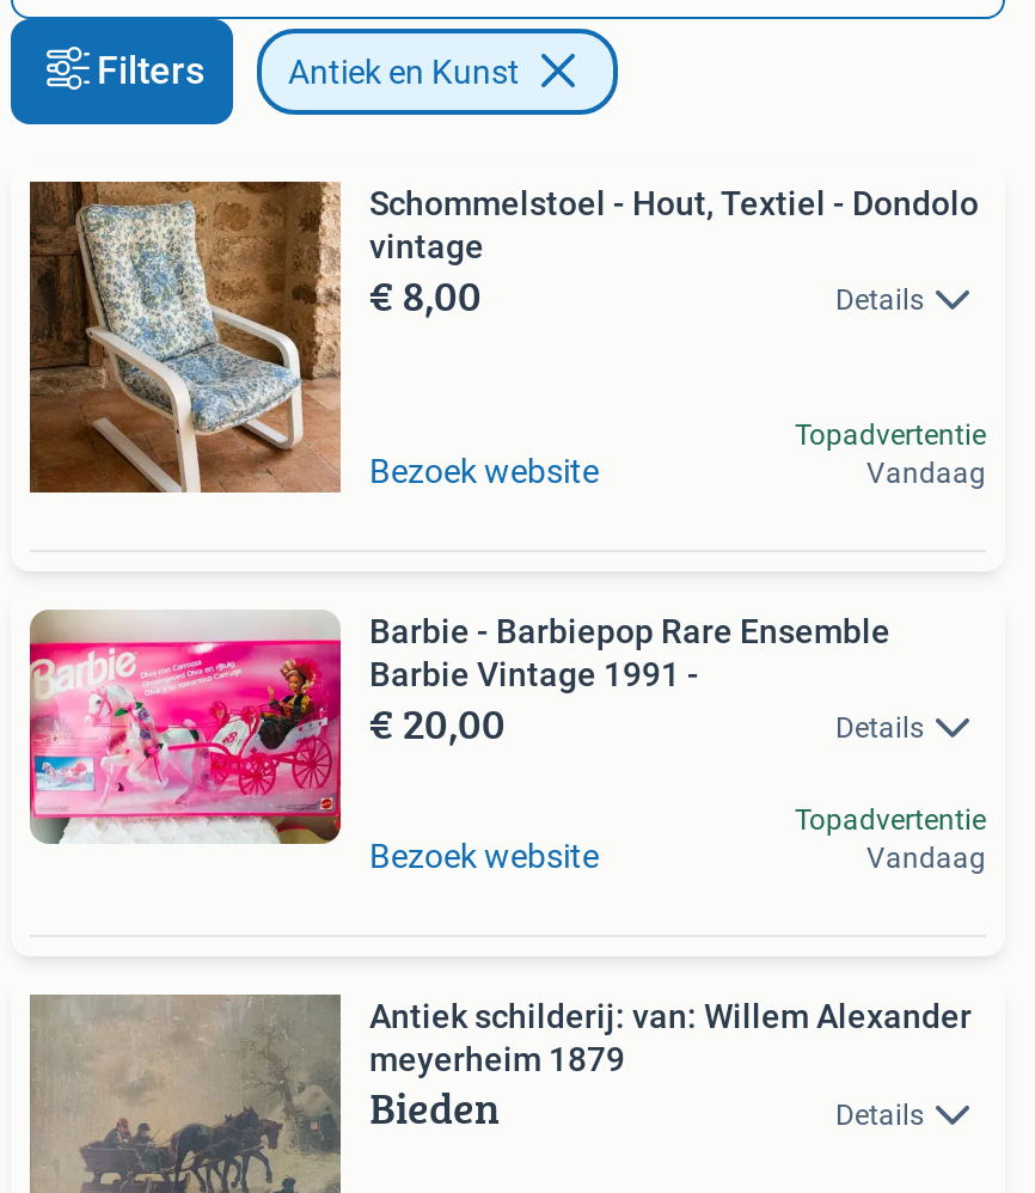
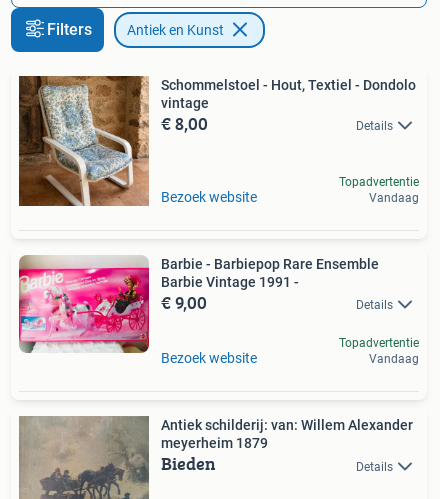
[369,691,506,755] € 20,00 -> [161,289,207,316] € 9,00

